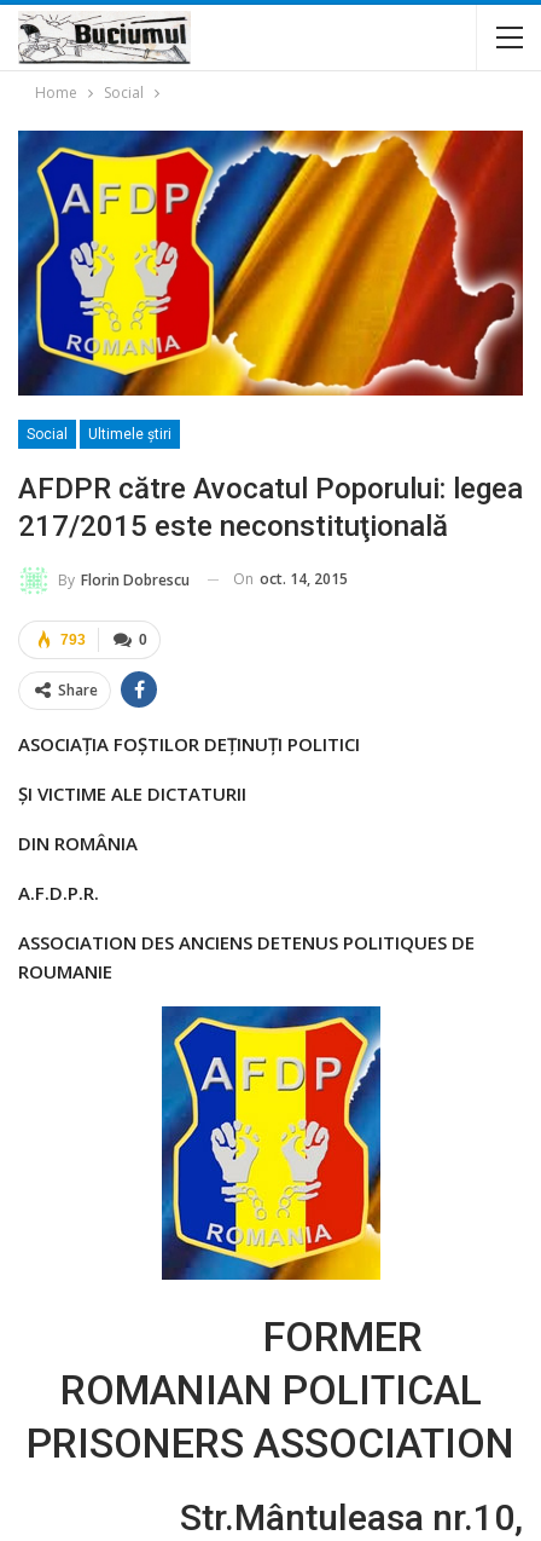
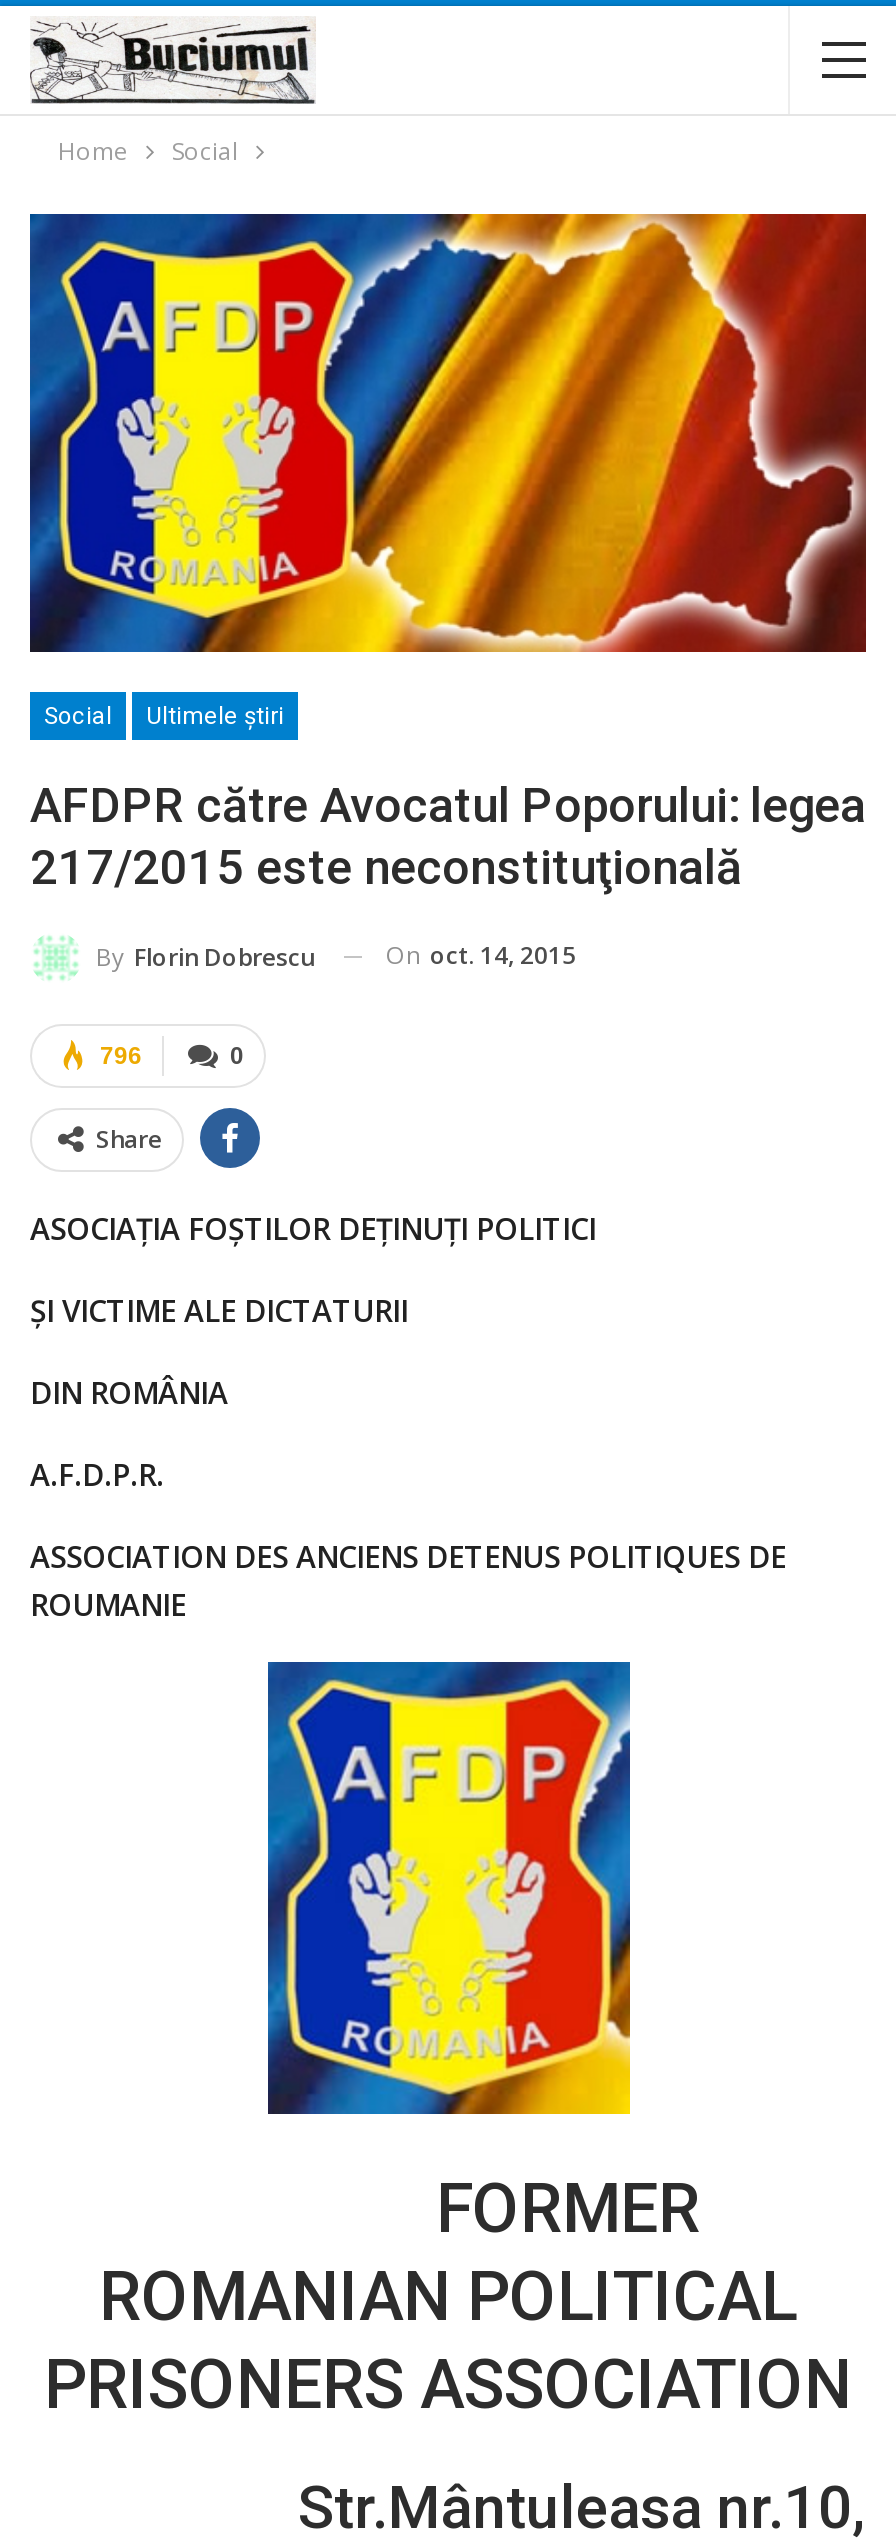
[60,631,86,648] 793 -> [100,1042,142,1070] 796

